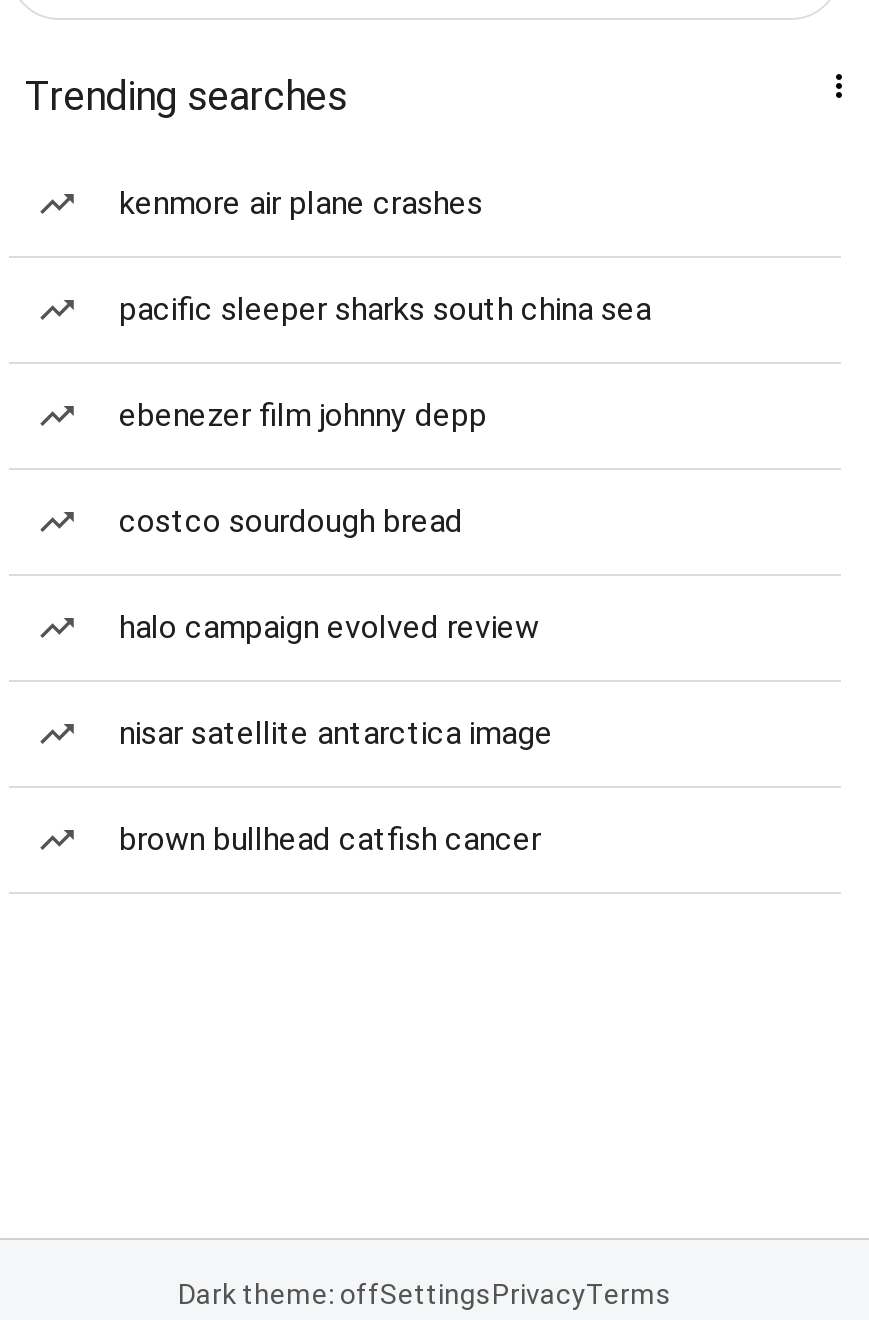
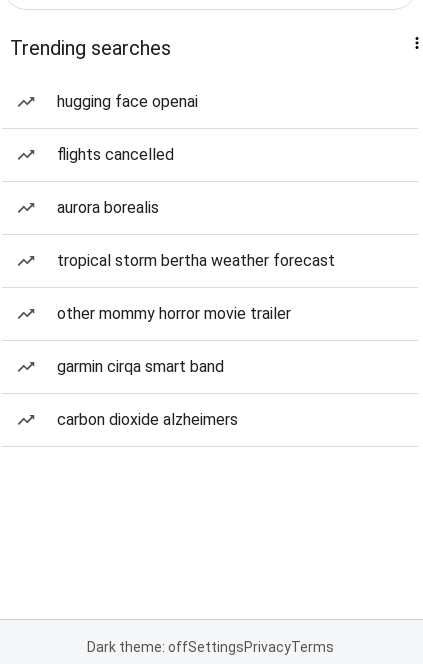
[119,184,483,222] kenmore air plane crashes -> [57,92,198,111] hugging face openai
[119,290,651,328] pacific sleeper sharks south china sea -> [57,145,174,164] flights cancelled
[119,396,487,434] ebenezer film johnny depp -> [57,198,159,217] aurora borealis
[119,502,463,540] costco sourdough bread -> [57,251,335,270] tropical storm bertha weather forecast
[119,608,539,646] halo campaign evolved review -> [57,304,291,323] other mommy horror movie trailer
[119,714,553,752] nisar satellite antarctica image -> [57,357,224,376] garmin cirqa smart band
[119,820,541,858] brown bullhead catfish cancer -> [57,410,238,429] carbon dioxide alzheimers

